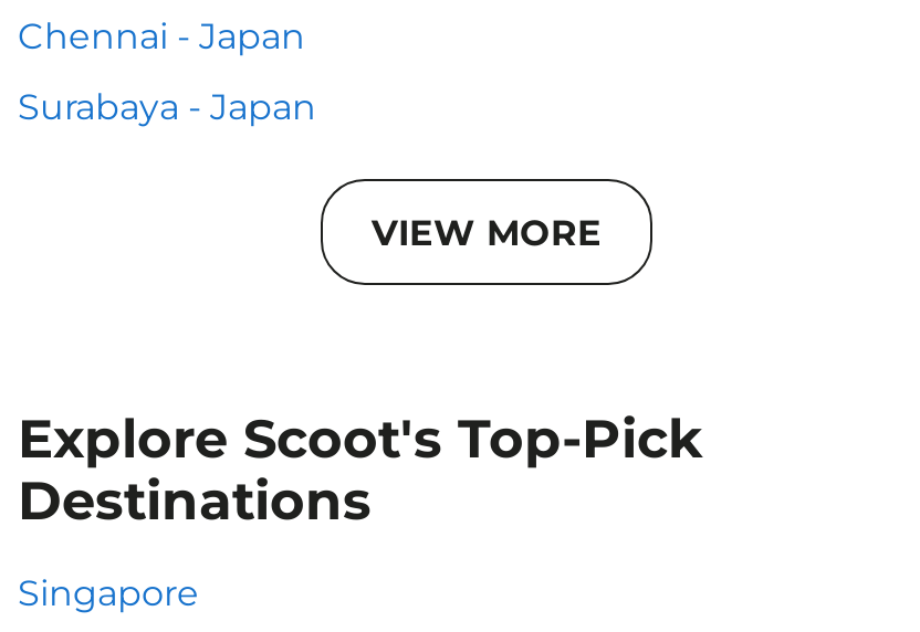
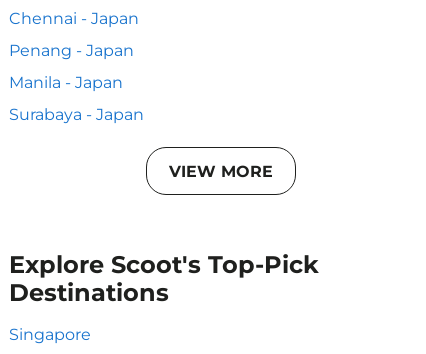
none -> [9,41,134,92] Penang - Japan | Manila - Japan

